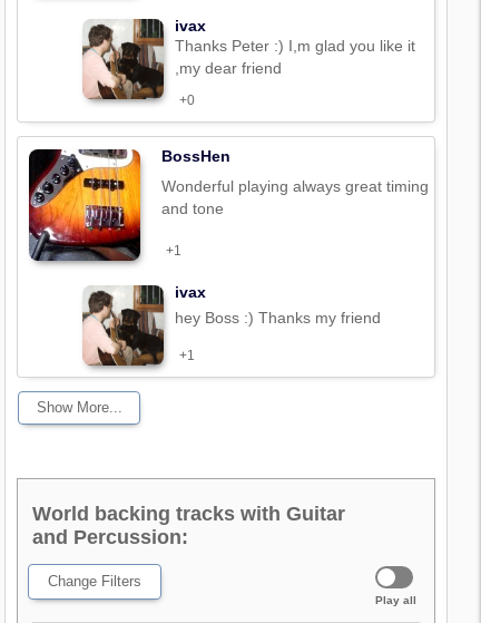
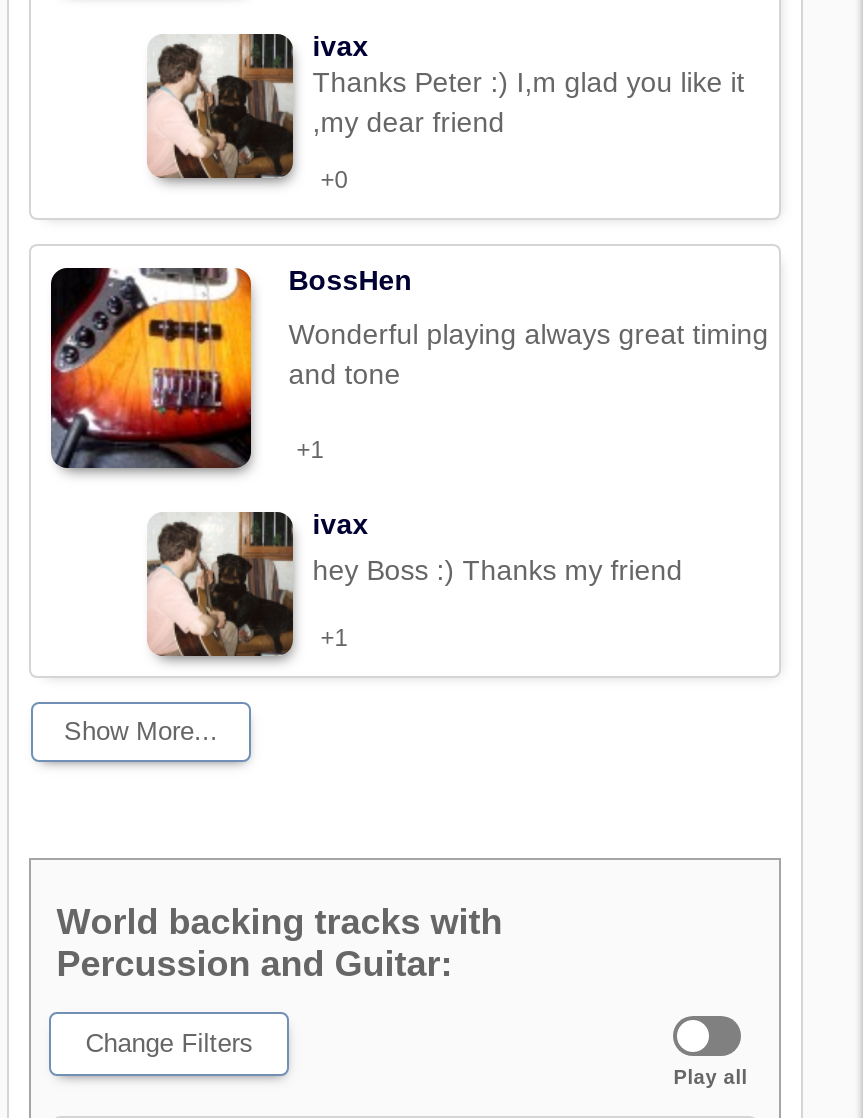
[32,503,345,549] World backing tracks with Guitar | and Percussion: -> [57,903,503,985] World backing tracks with | Percussion and Guitar:

